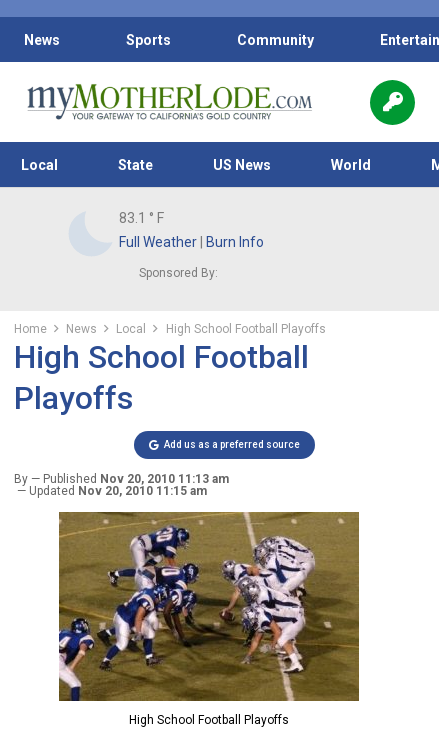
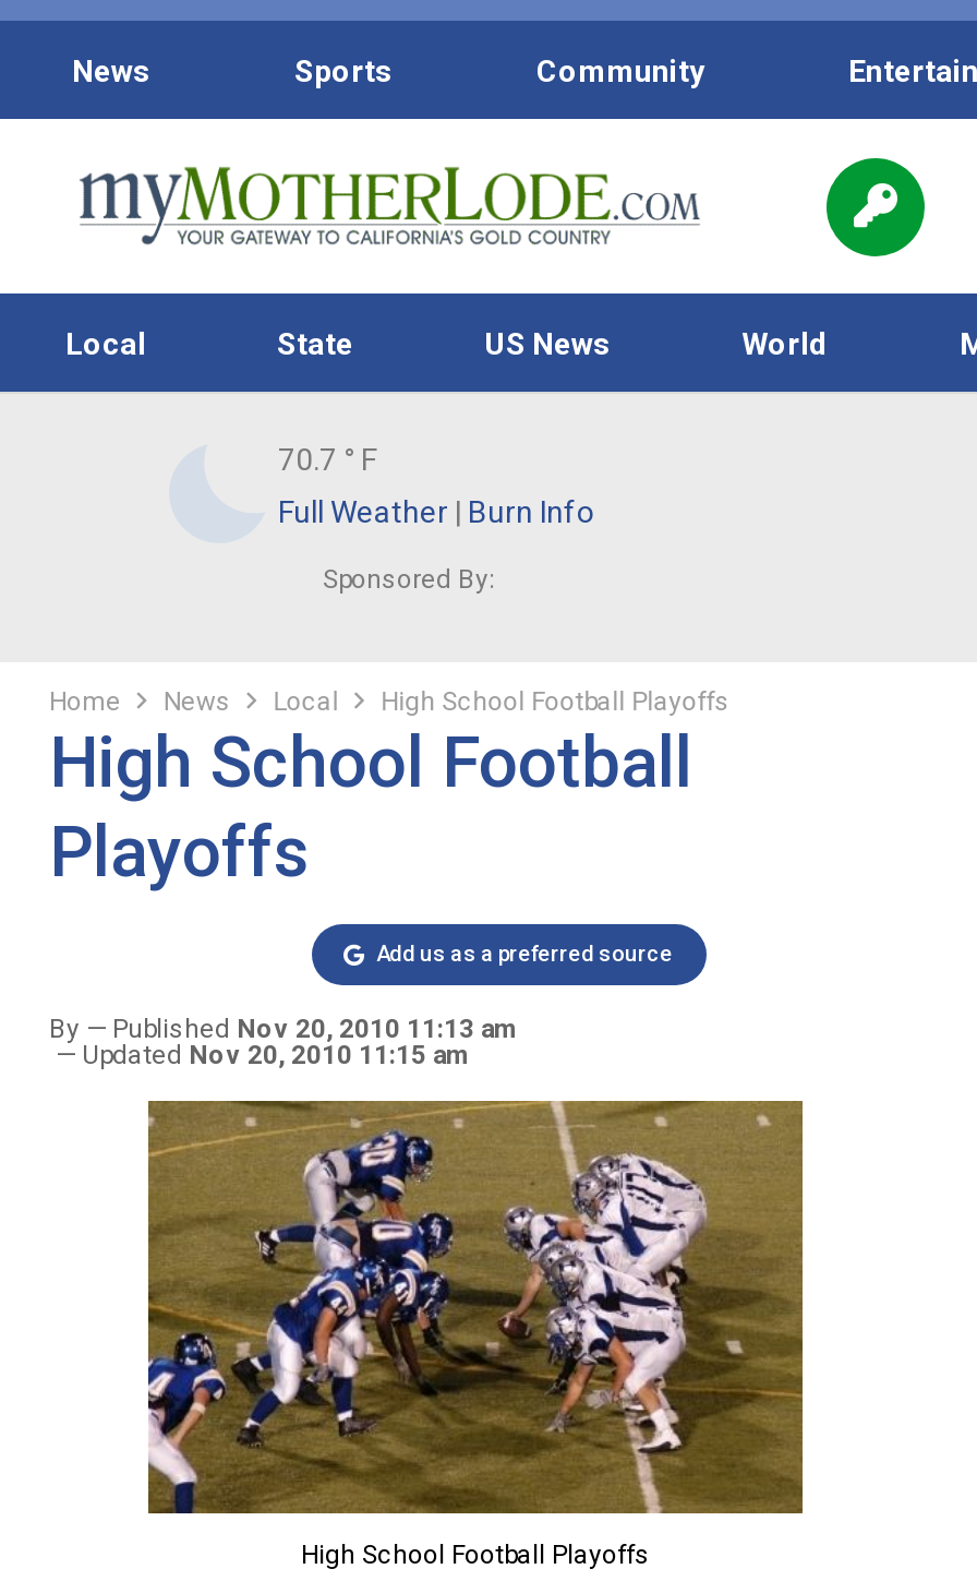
[118,210,163,226] 83.1 ° F -> [278,442,376,477] 70.7 ° F

